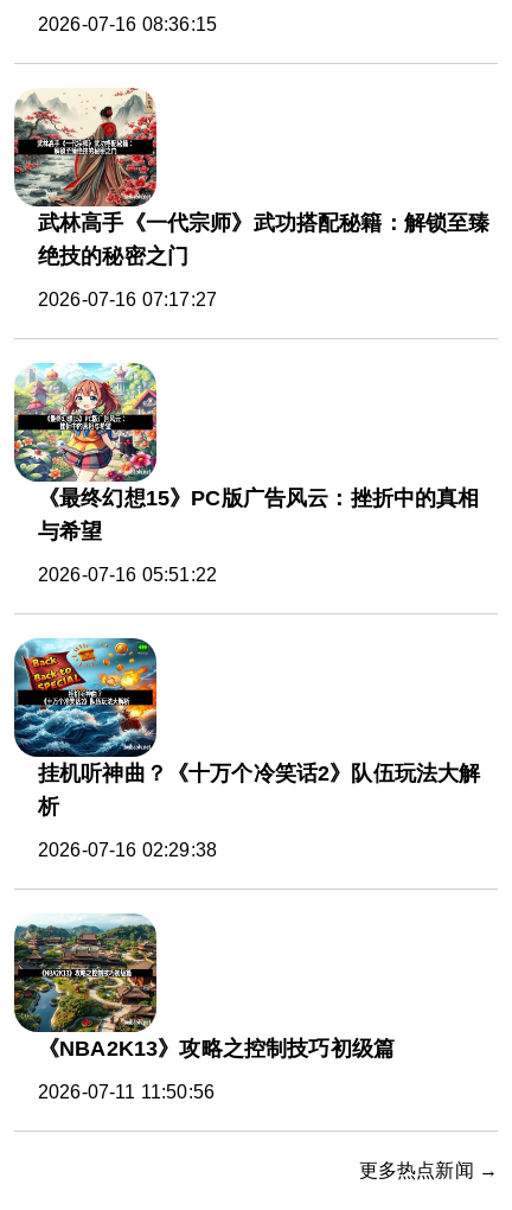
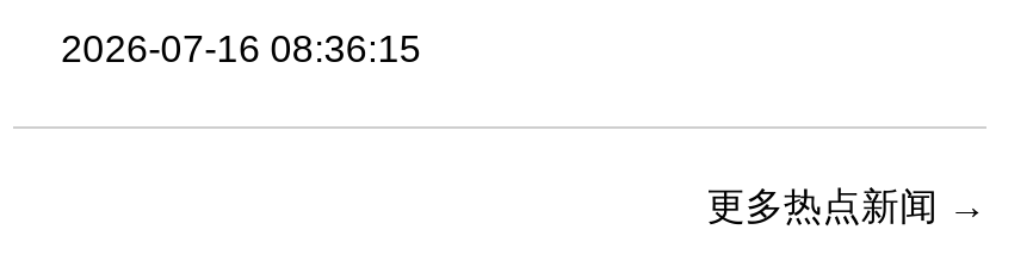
[13,87,490,310] [image] | 武林高手《一代宗师》武功搭配秘籍：解锁至臻 | 绝技的秘密之门 | 2026-07-16 07:17:27 -> none
[13,362,479,585] [image] | 《最终幻想15》PC版广告风云：挫折中的真相 | 与希望 | 2026-07-16 05:51:22 -> none
[13,637,480,860] [image] | 挂机听神曲？《十万个冷笑话2》队伍玩法大解 | 析 | 2026-07-16 02:29:38 -> none
[13,912,395,1102] [image] | 《NBA2K13》攻略之控制技巧初级篇 | 2026-07-11 11:50:56 -> none

